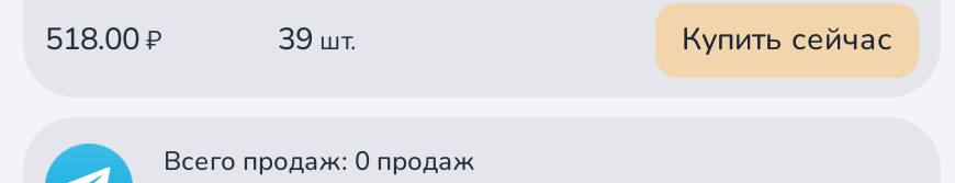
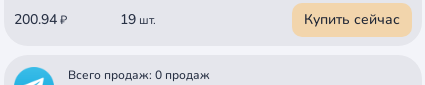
[45,18,357,59] 518.00 ₽ | 39 шт. -> [14,10,156,29] 200.94 ₽ | 19 шт.

